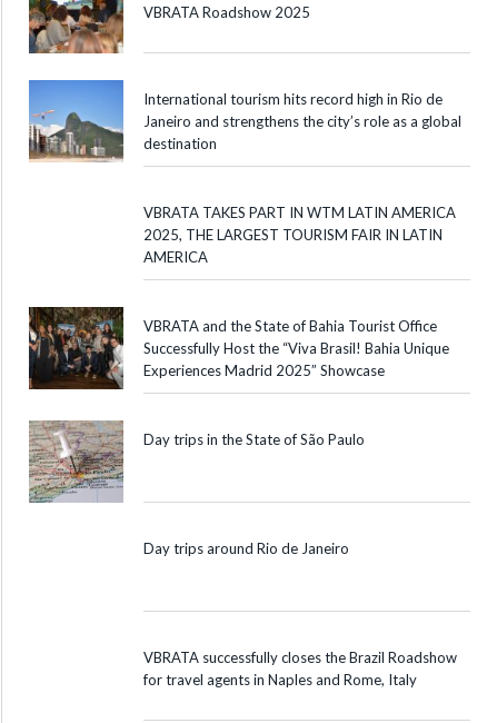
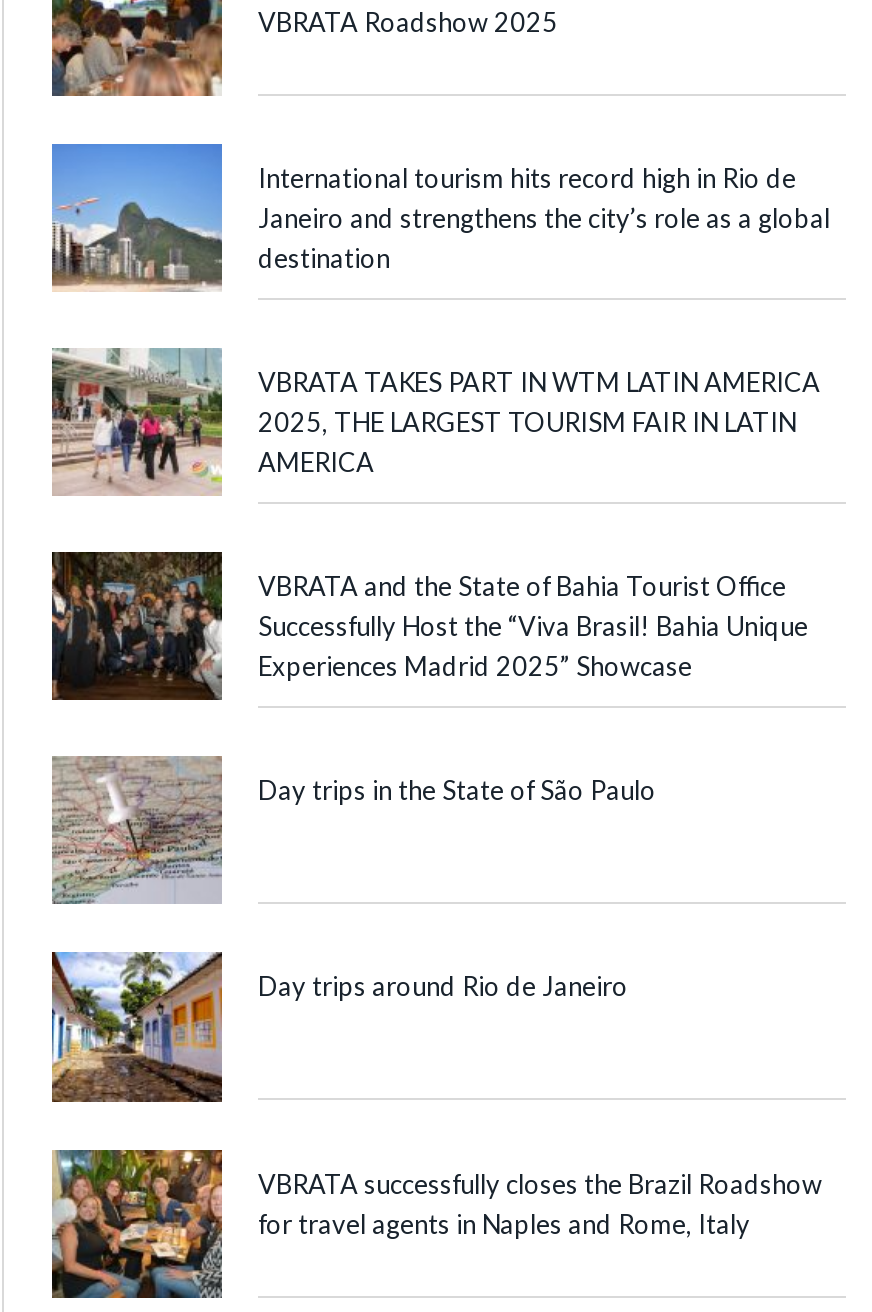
none -> [50,346,224,498] [image]
none -> [50,950,224,1104] [image]
none -> [50,1148,224,1300] [image]

